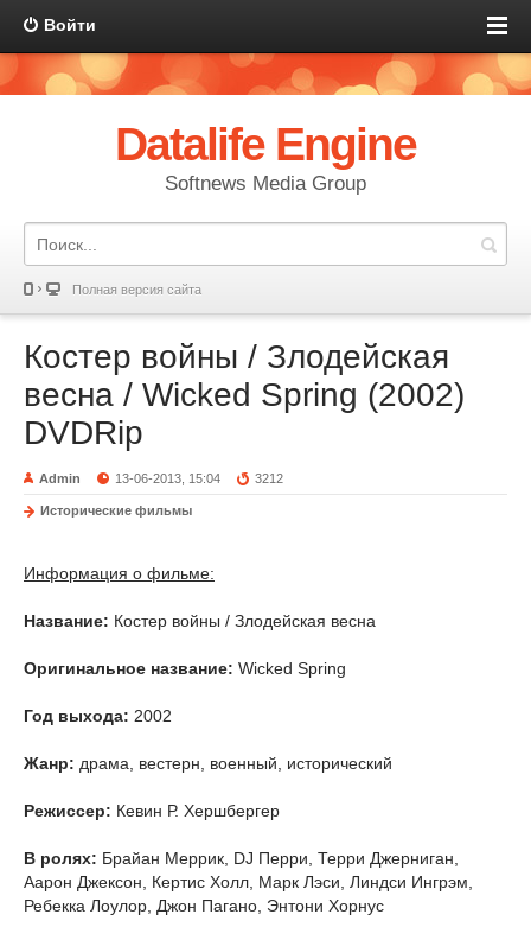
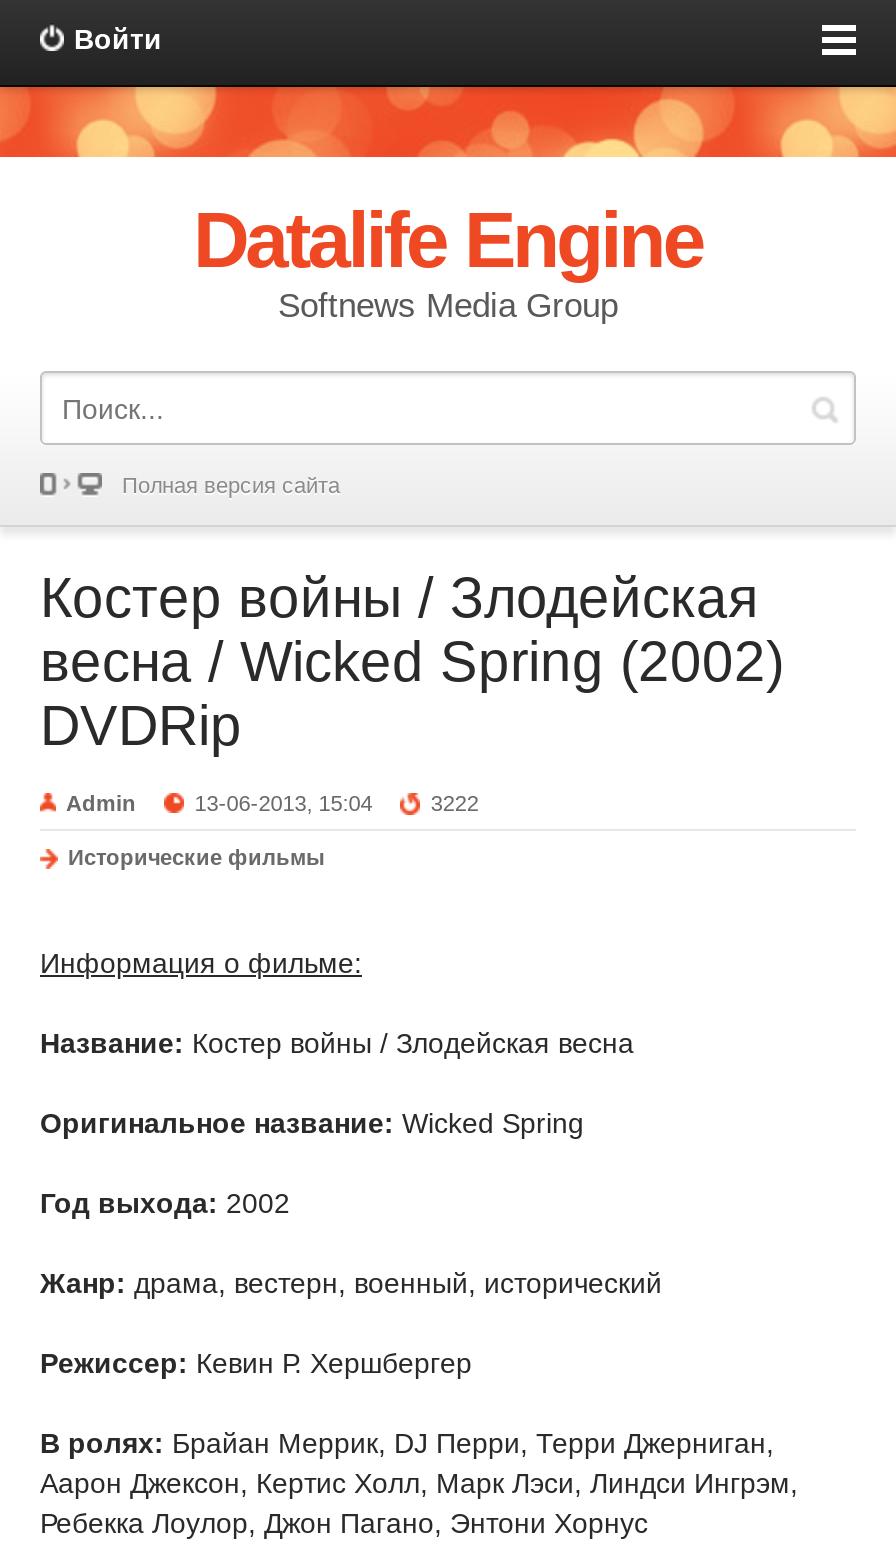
[255,471,284,485] 3212 -> [431,791,479,815] 3222

